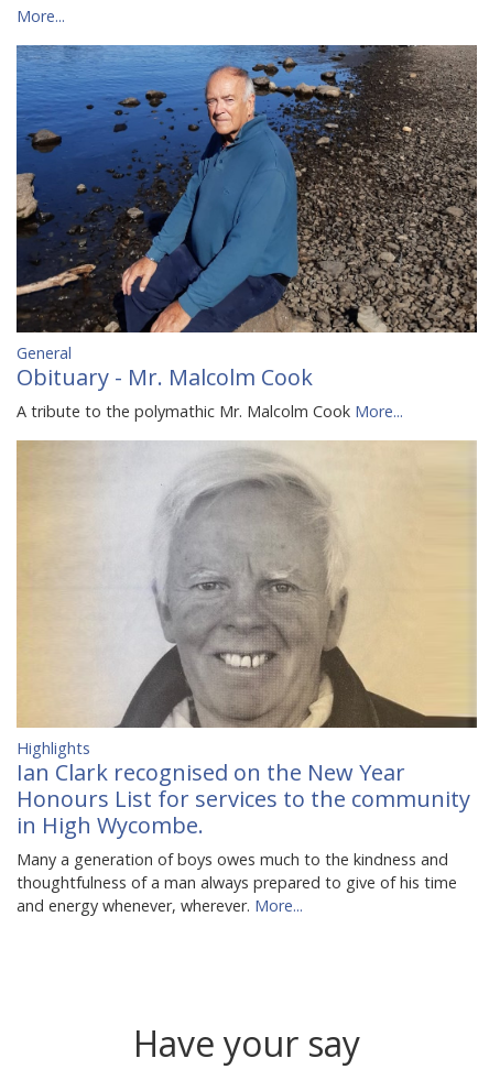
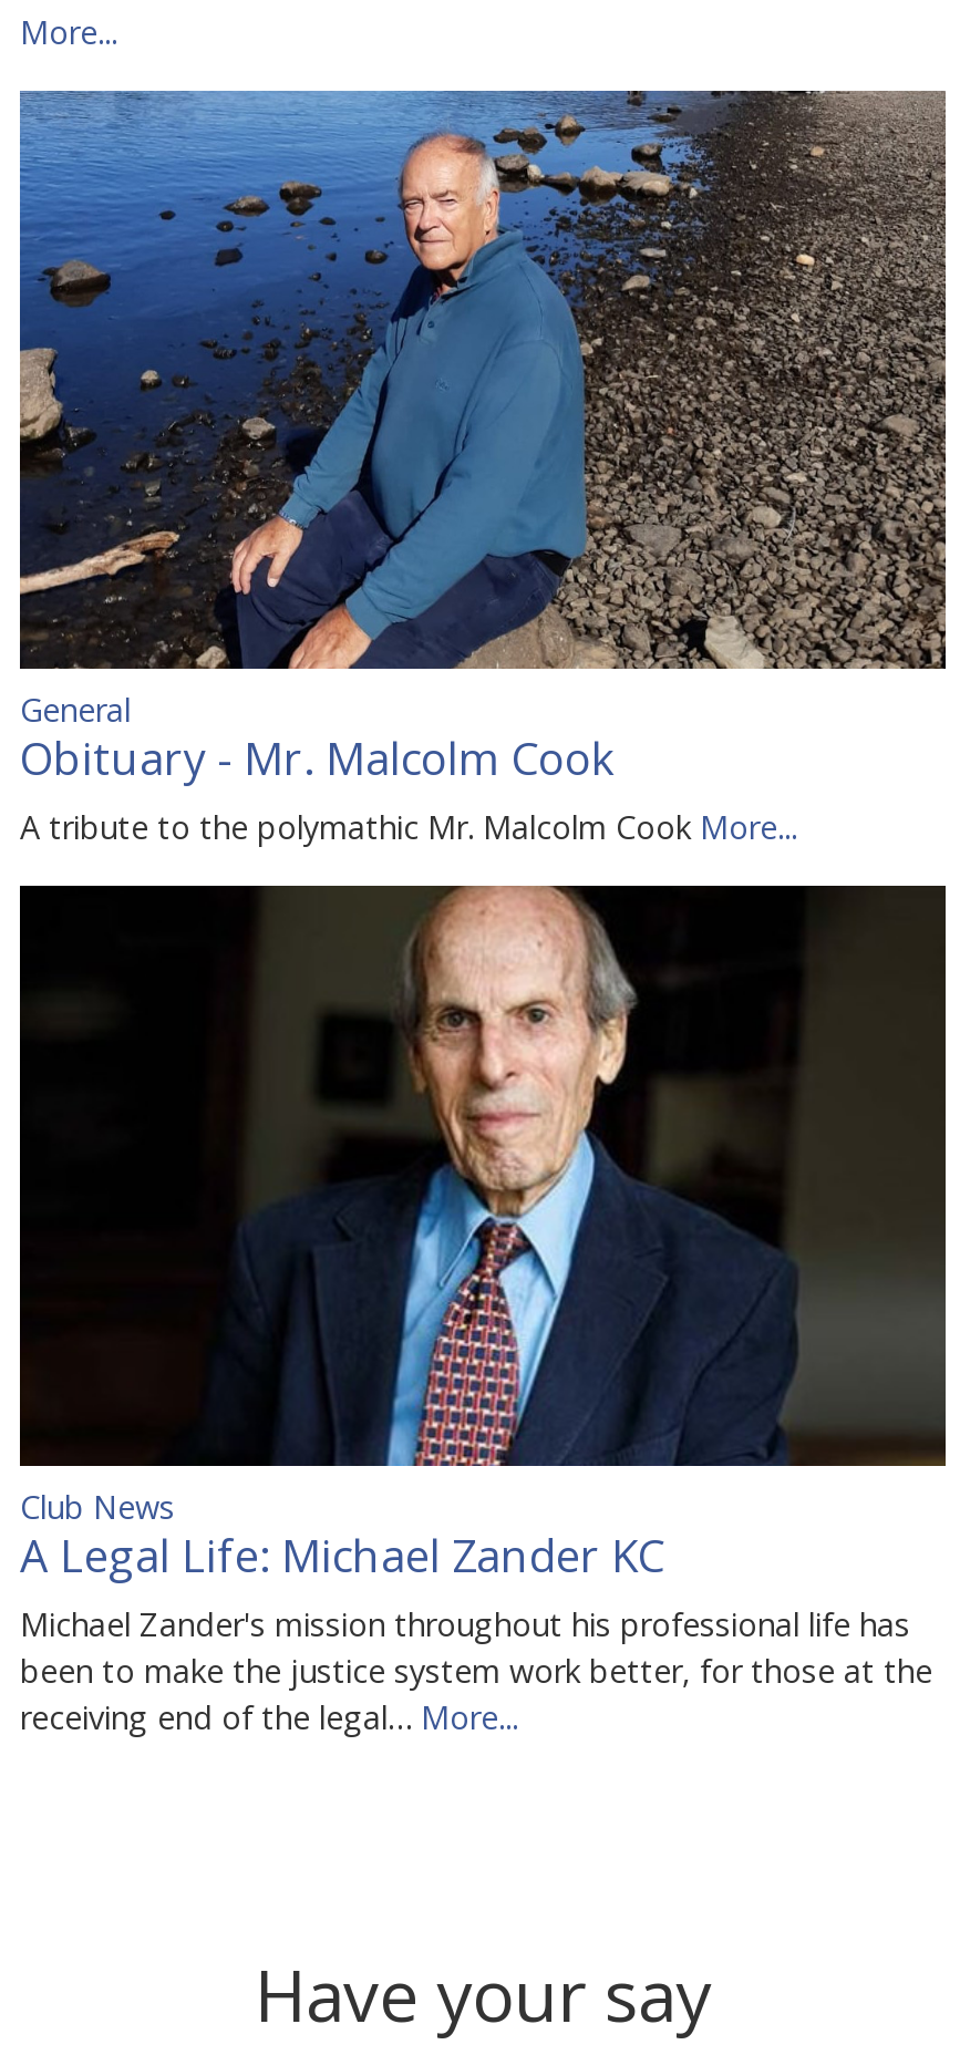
[17,440,477,916] [image] | Highlights | Ian Clark recognised on the New Year | Honours List for services to the community | in High Wycombe. | Many a generation of boys owes much to the kindness and | thoughtfulness of a man always prepared to give of his time | and energy whenever, wherever. More... -> [18,884,948,1738] [image] | Club News | A Legal Life: Michael Zander KC | Michael Zander's mission throughout his professional life has | been to make the justice system work better, for those at the | receiving end of the legal… More...

